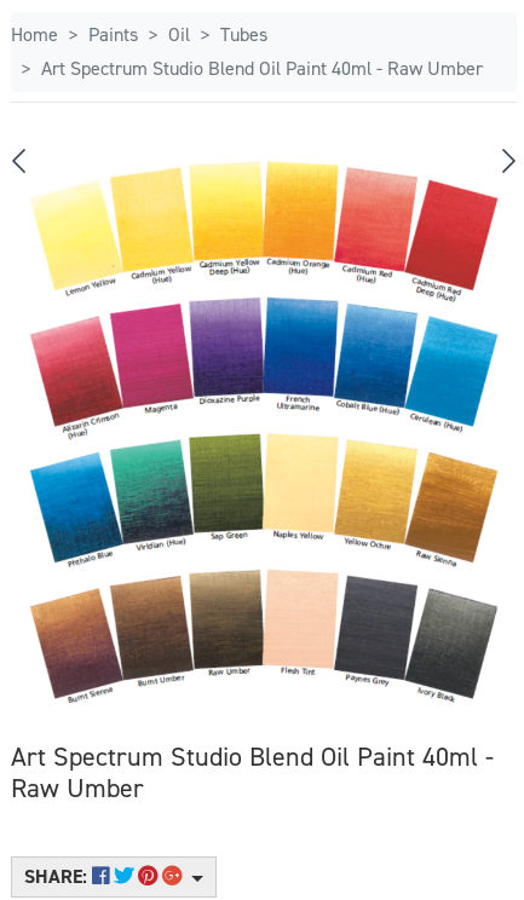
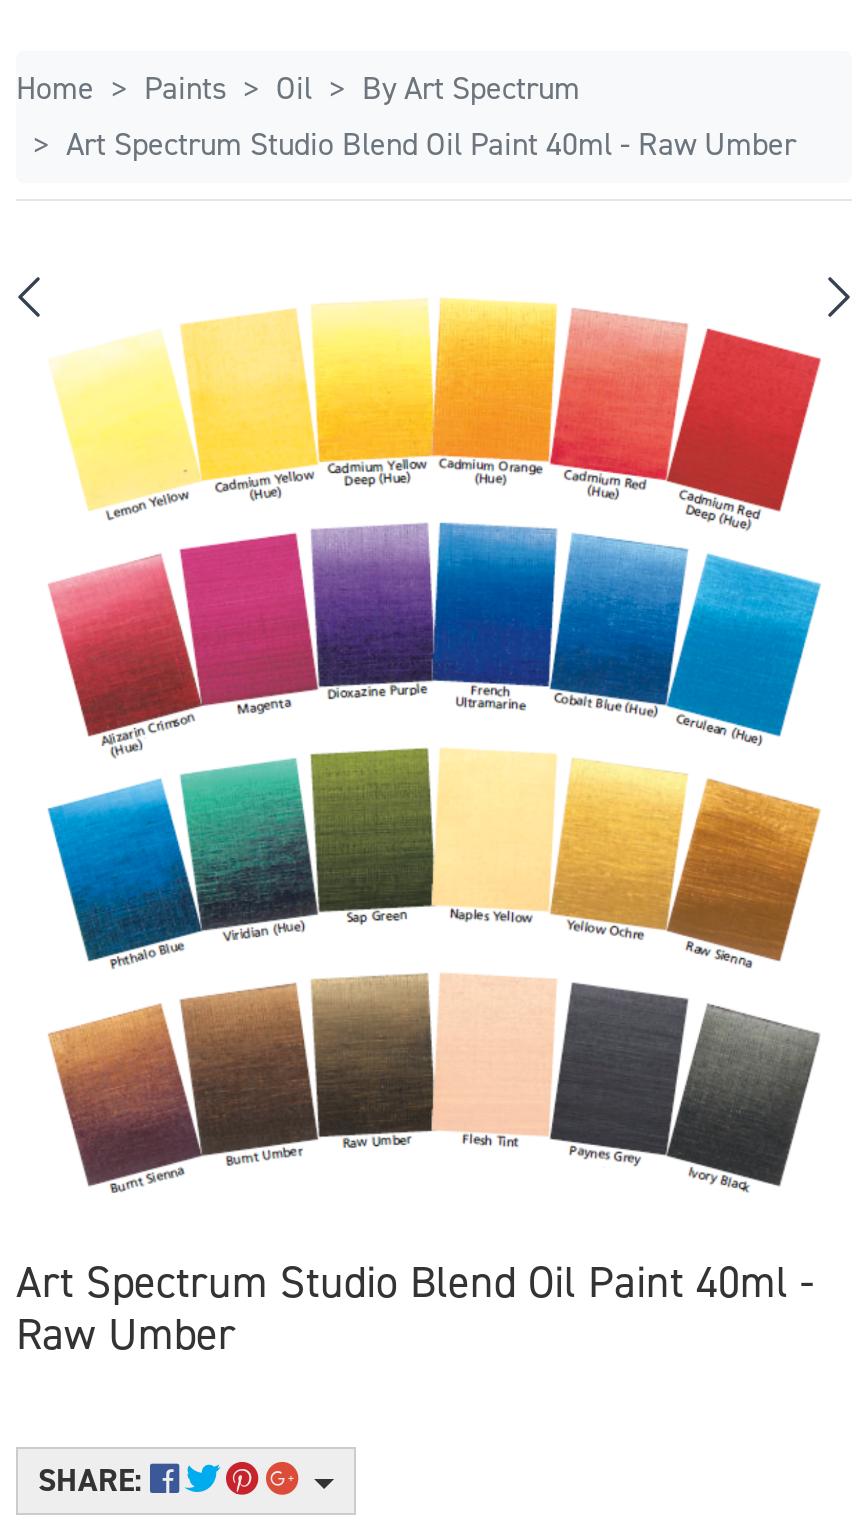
[220,22,267,48] Tubes -> [362,68,580,110] By Art Spectrum

